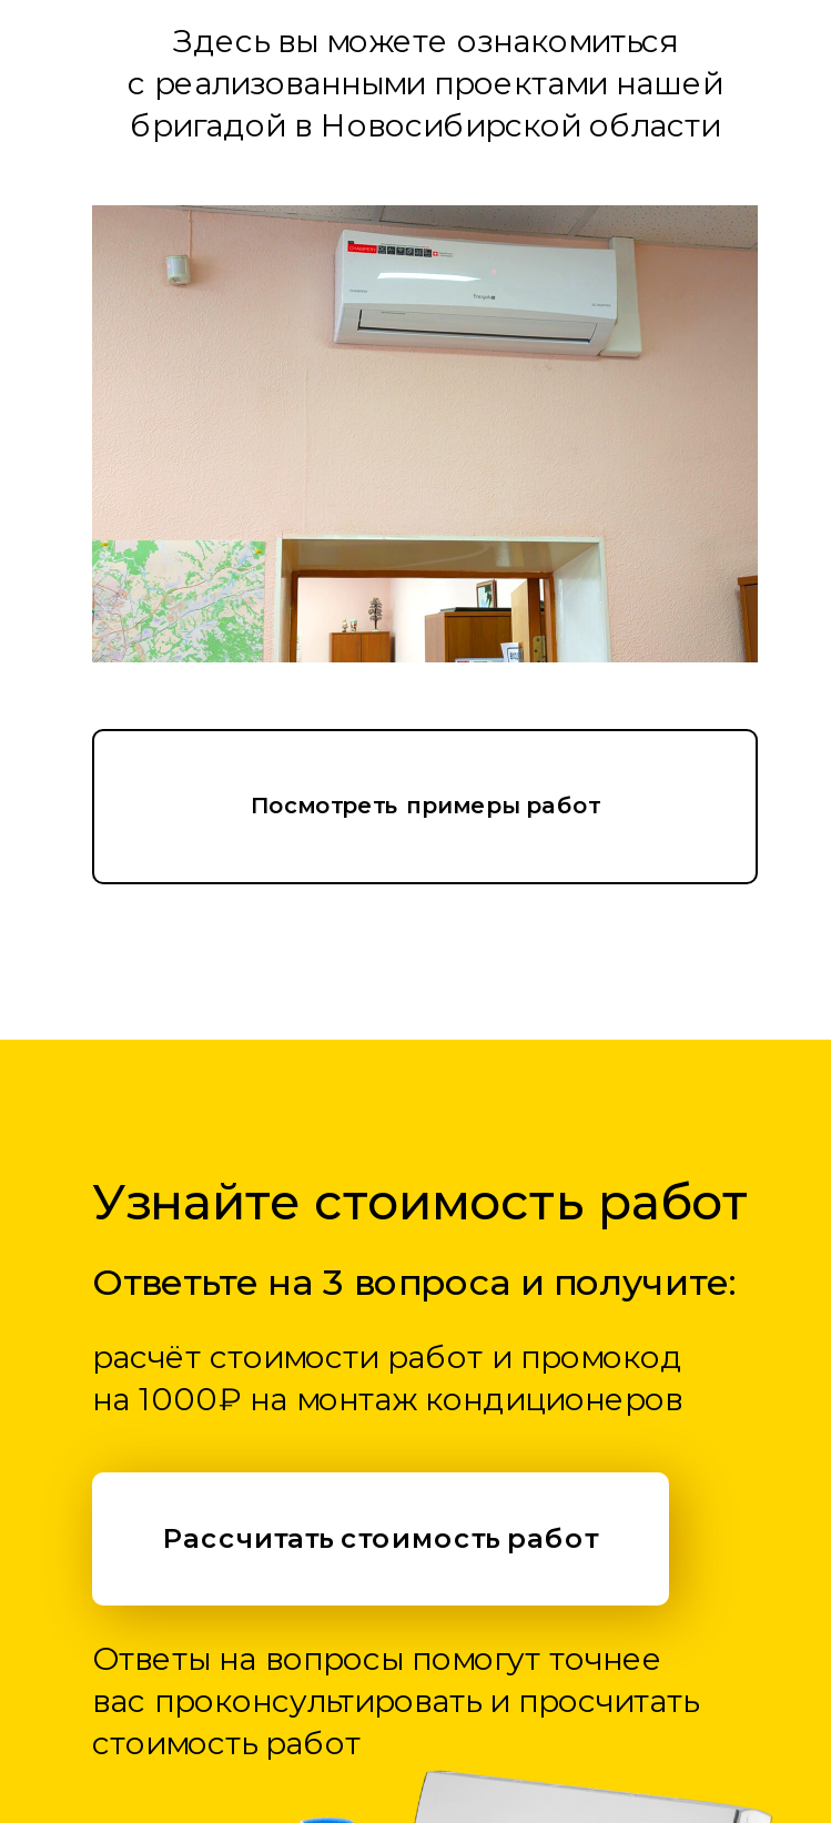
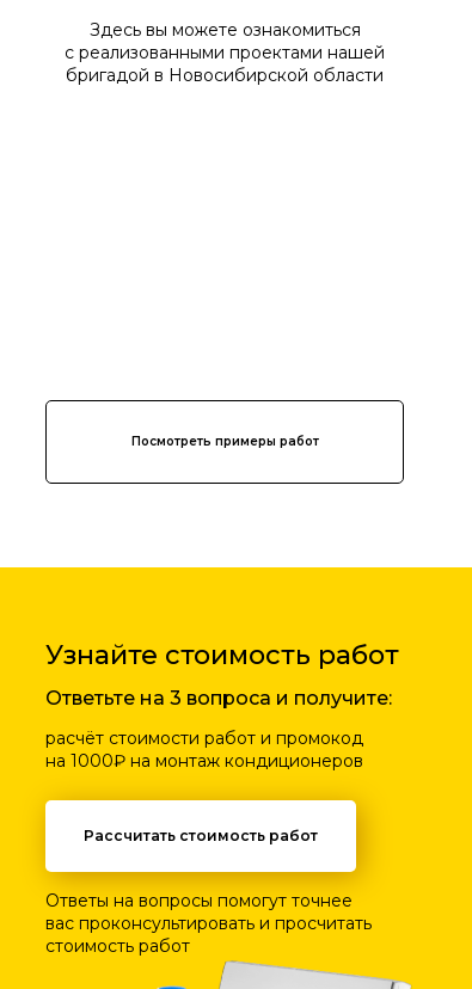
[90,203,760,665] [image] -> none

